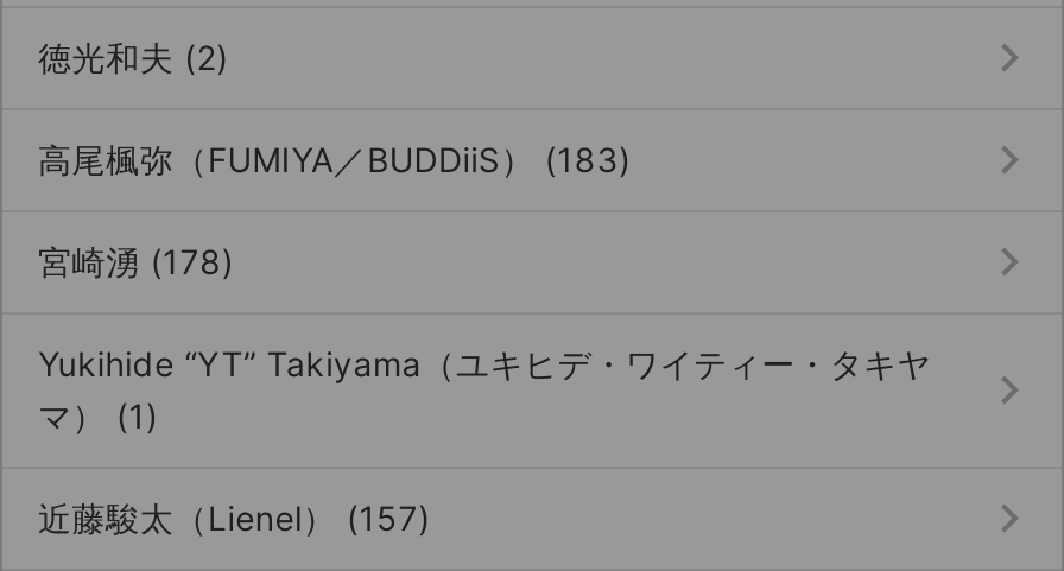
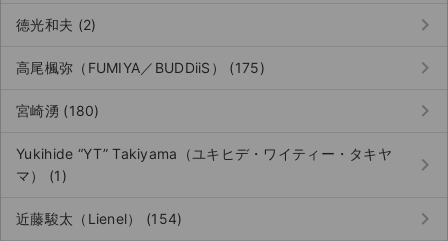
[38,139,631,180] 高尾楓弥（FUMIYA／BUDDiiS） (183) -> [16,59,265,76] 高尾楓弥（FUMIYA／BUDDiiS） (175)
[38,241,234,282] 宮崎湧 (178) -> [16,102,100,119] 宮崎湧 (180)
[38,498,431,538] 近藤駿太（Lienel） (157) -> [16,210,182,227] 近藤駿太（Lienel） (154)

